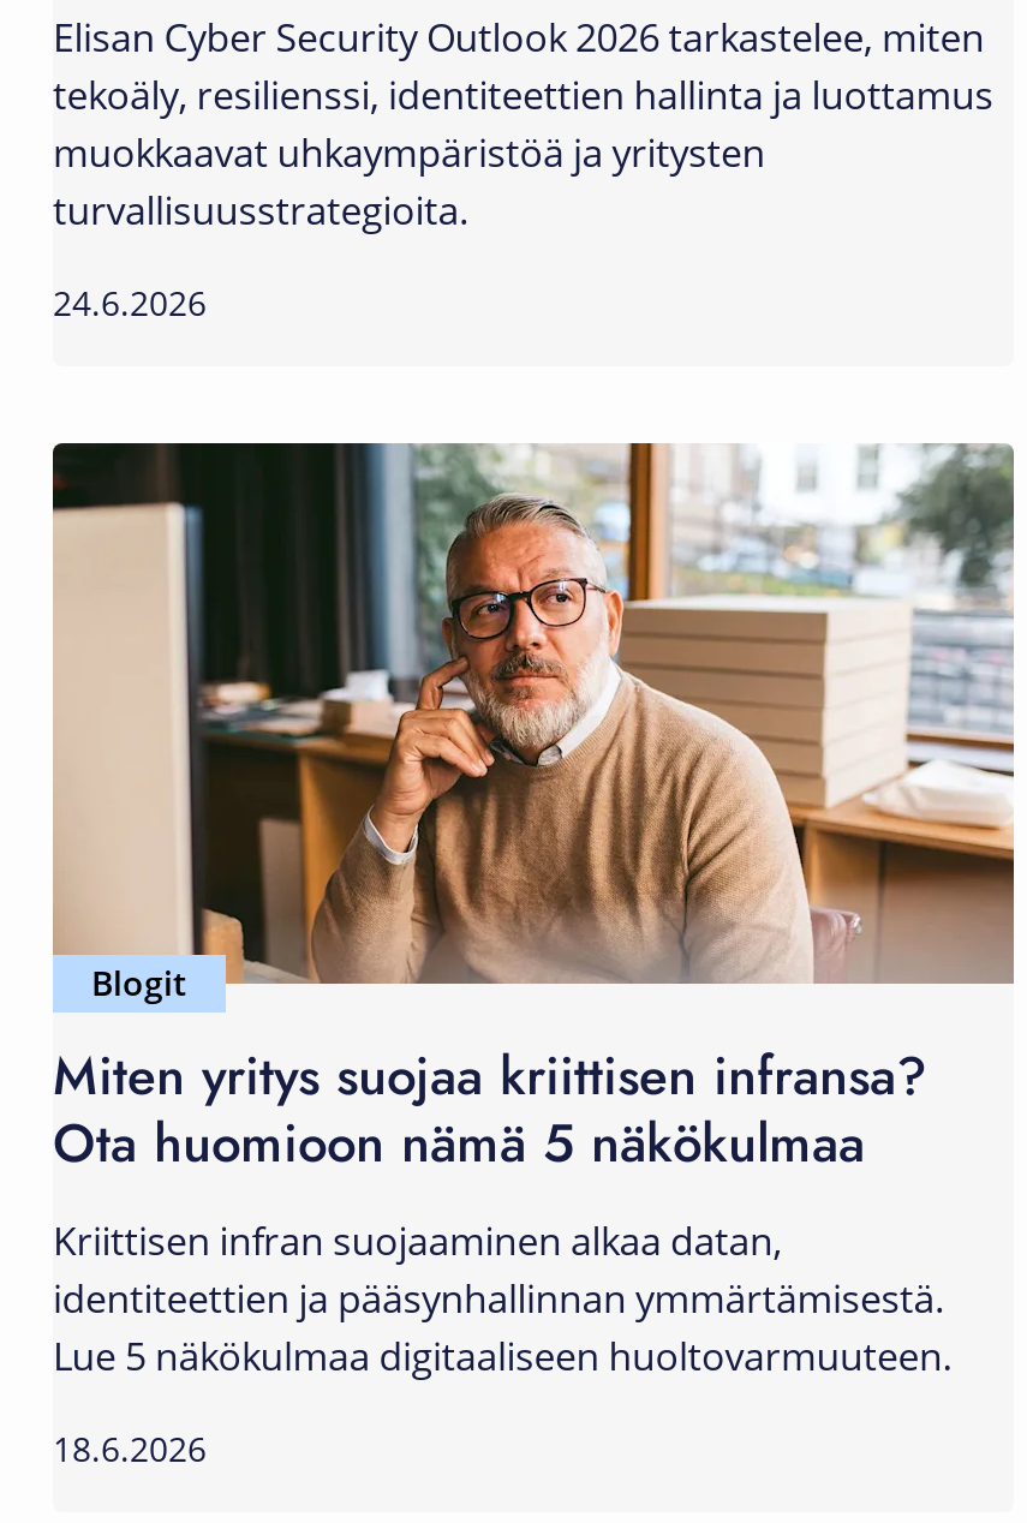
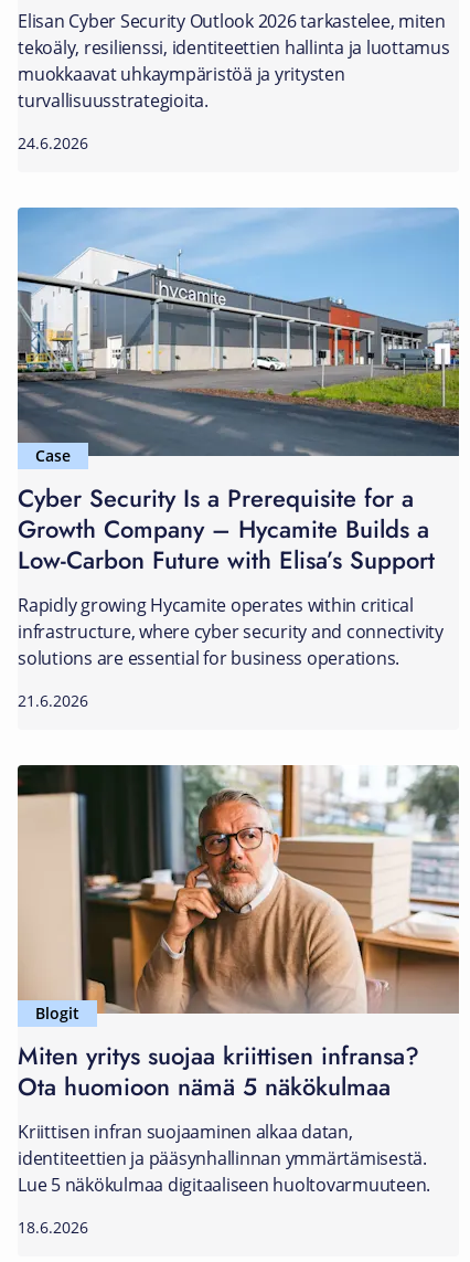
none -> [17,206,460,710] [image] | Case | Cyber Security Is a Prerequisite for a | Growth Company – Hycamite Builds a | Low‑Carbon Future with Elisa’s Support | Rapidly growing Hycamite operates within critical | infrastructure, where cyber security and connectivity | solutions are essential for business operations. | 21.6.2026

